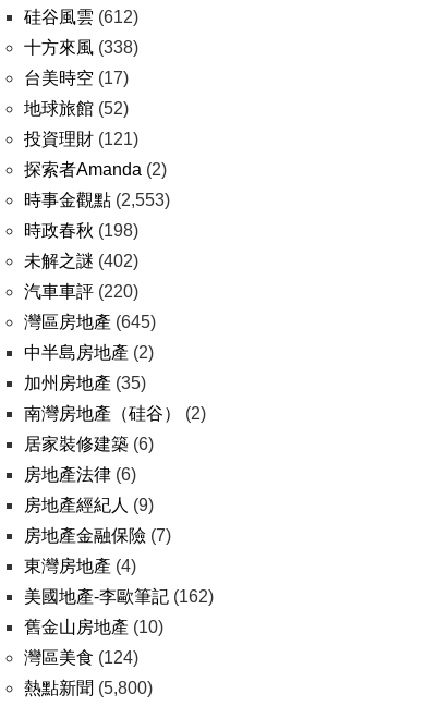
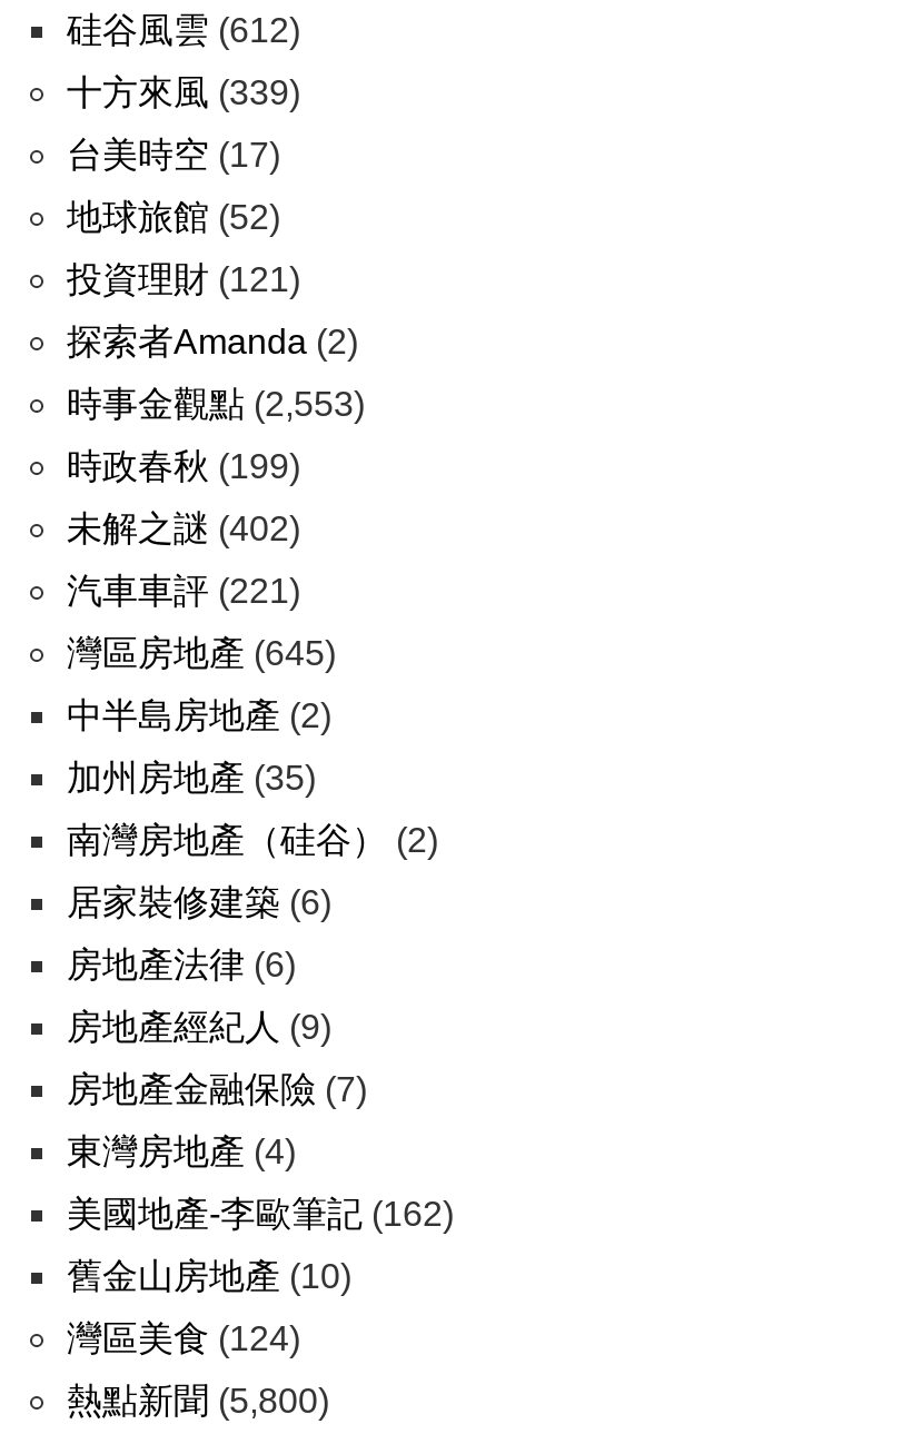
[24,38,138,57] 十方來風(338) -> [67,73,300,111] 十方來風(339)
[24,221,138,240] 時政春秋(198) -> [67,447,300,485] 時政春秋(199)
[24,282,138,301] 汽車車評(220) -> [67,572,300,610] 汽車車評(221)

